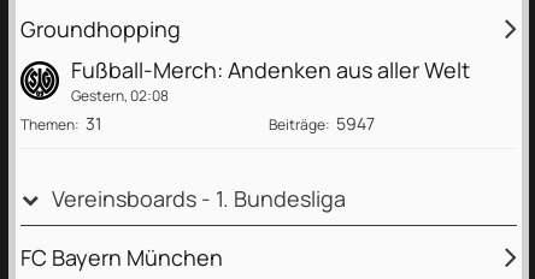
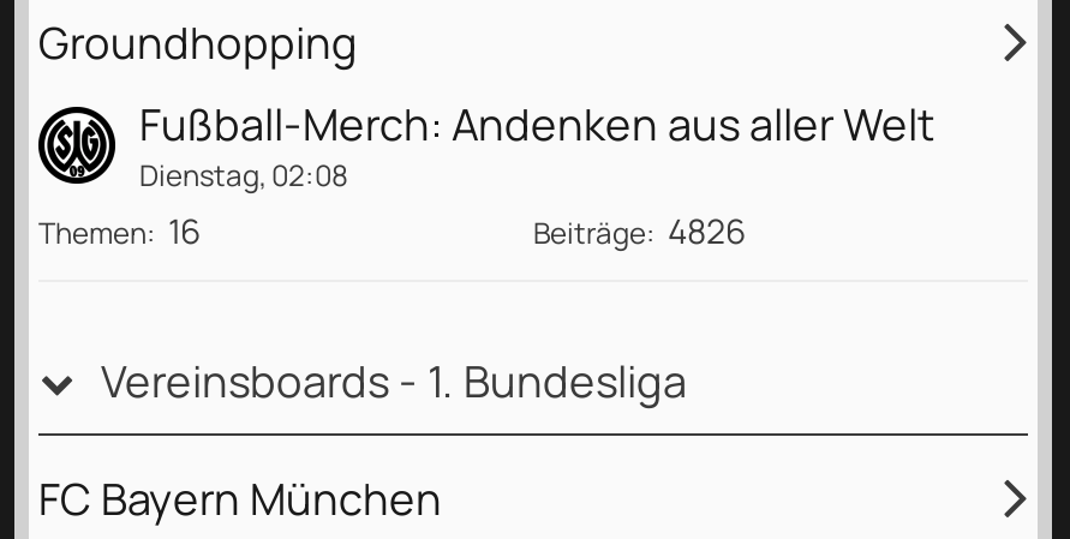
[71,85,169,106] Gestern, 02:08 -> [139,155,348,196] Dienstag, 02:08
[20,112,101,135] Themen 31 -> [38,208,202,253] Themen 16
[269,112,375,135] Beiträge 5947 -> [533,208,747,253] Beiträge 4826

